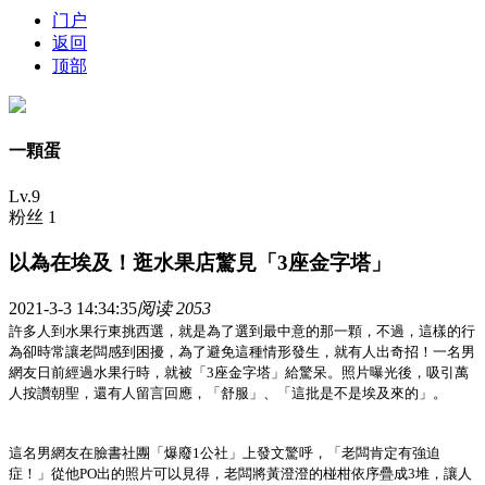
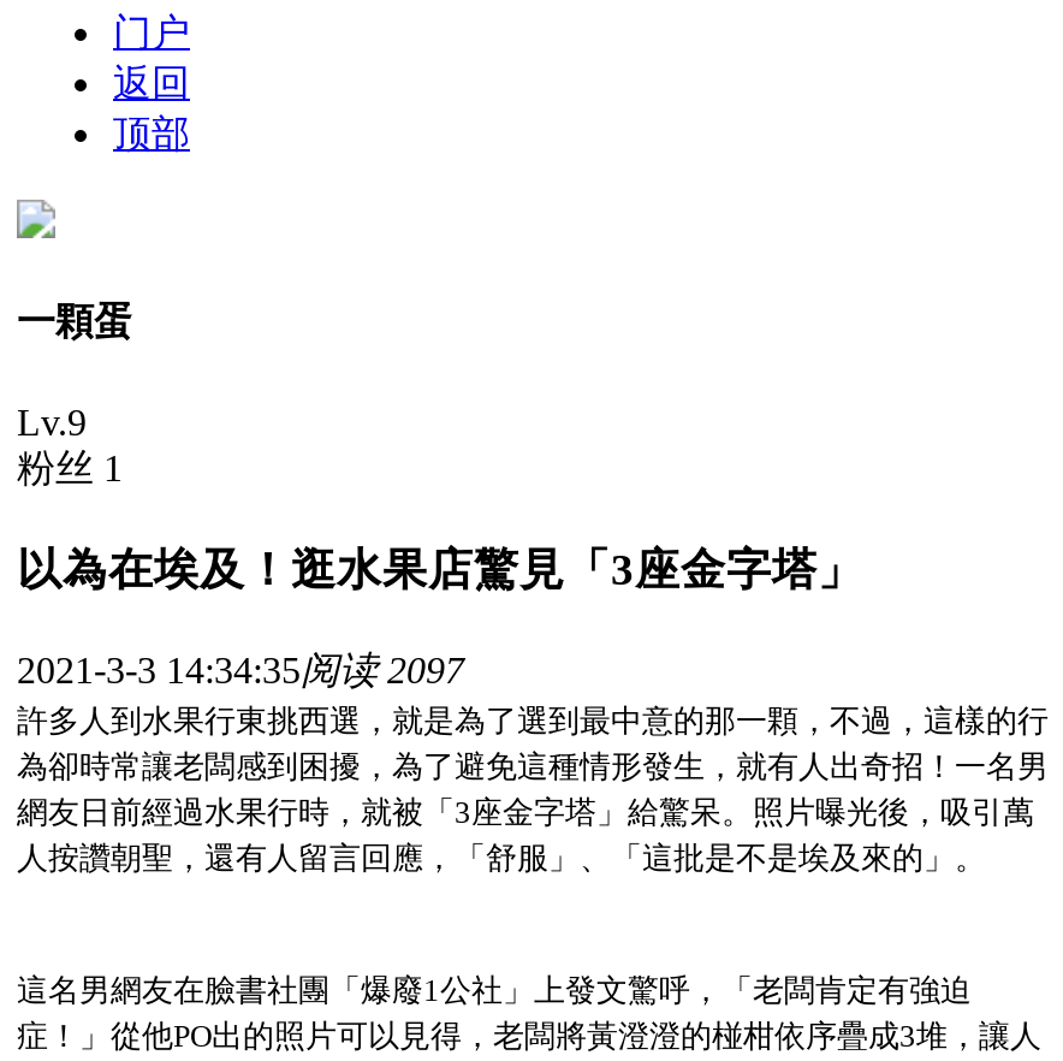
[9,299,211,318] 2021-3-3 14:34:35阅读 2053 -> [17,650,464,690] 2021-3-3 14:34:35阅读 2097

